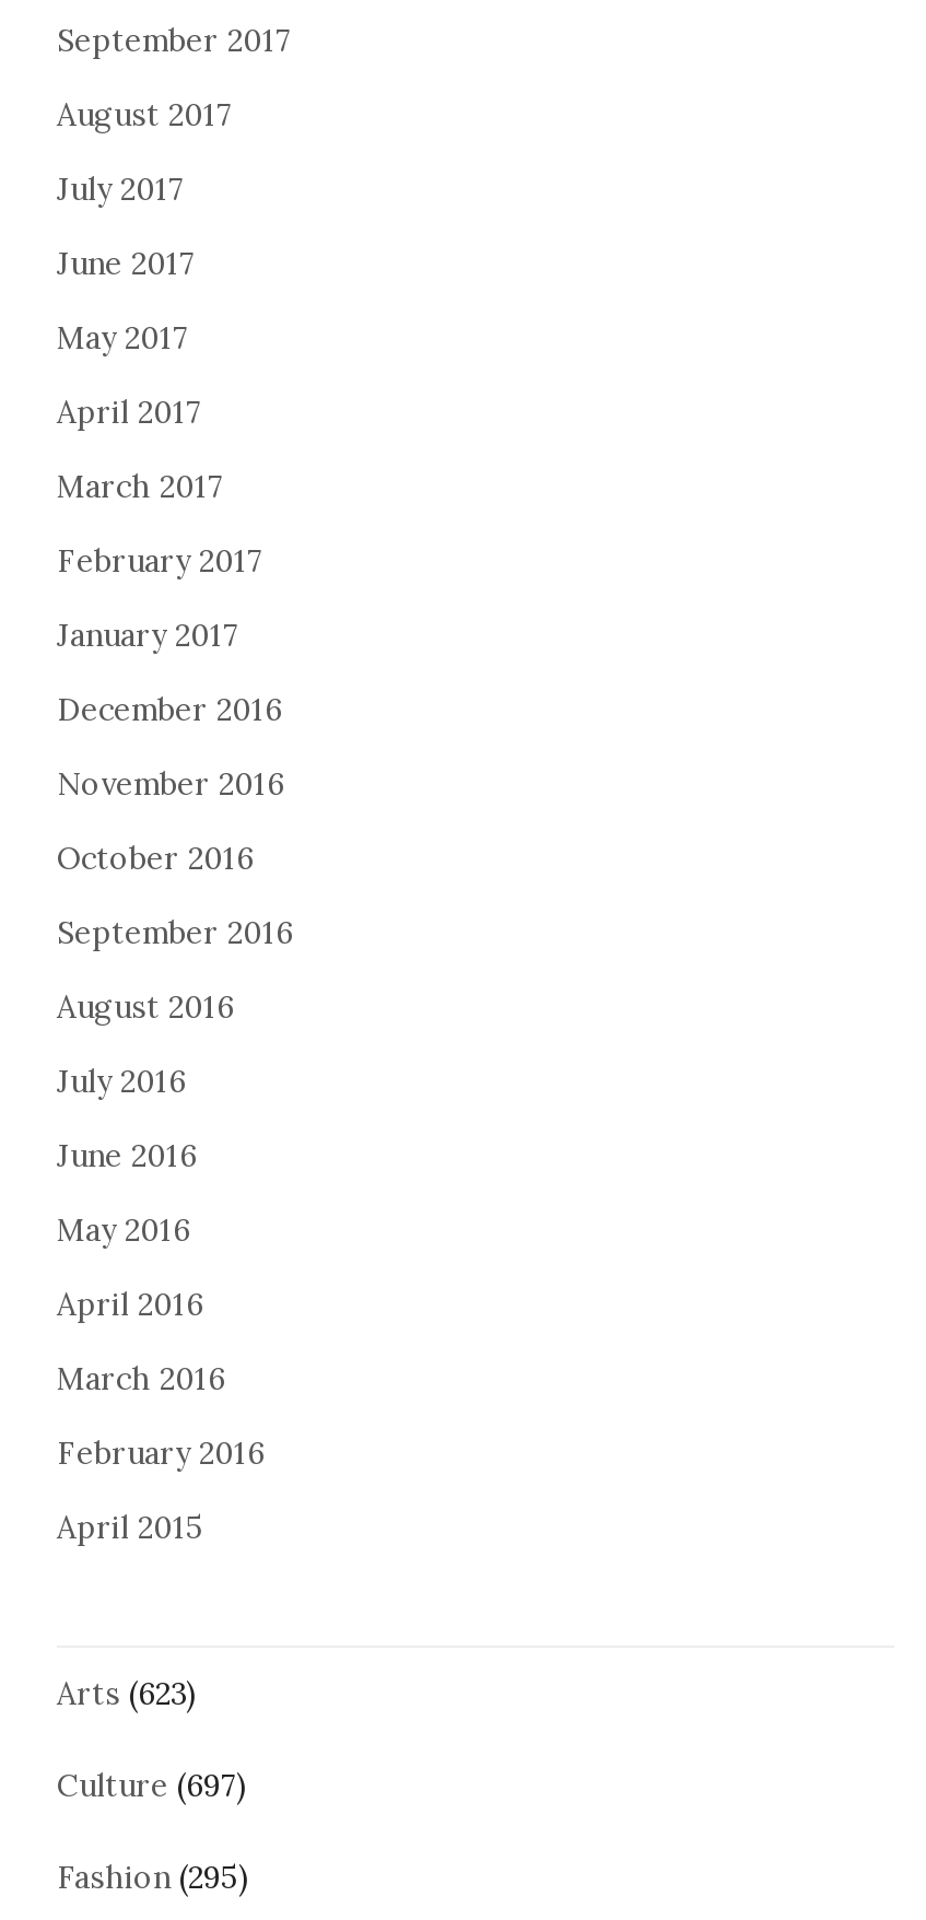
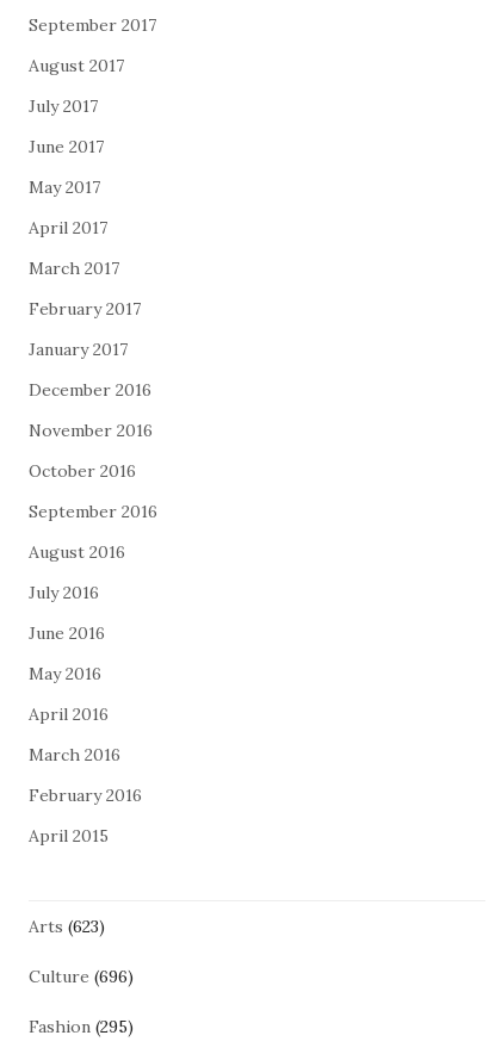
[57,1766,247,1805] Culture (697) -> [29,966,134,987] Culture (696)

